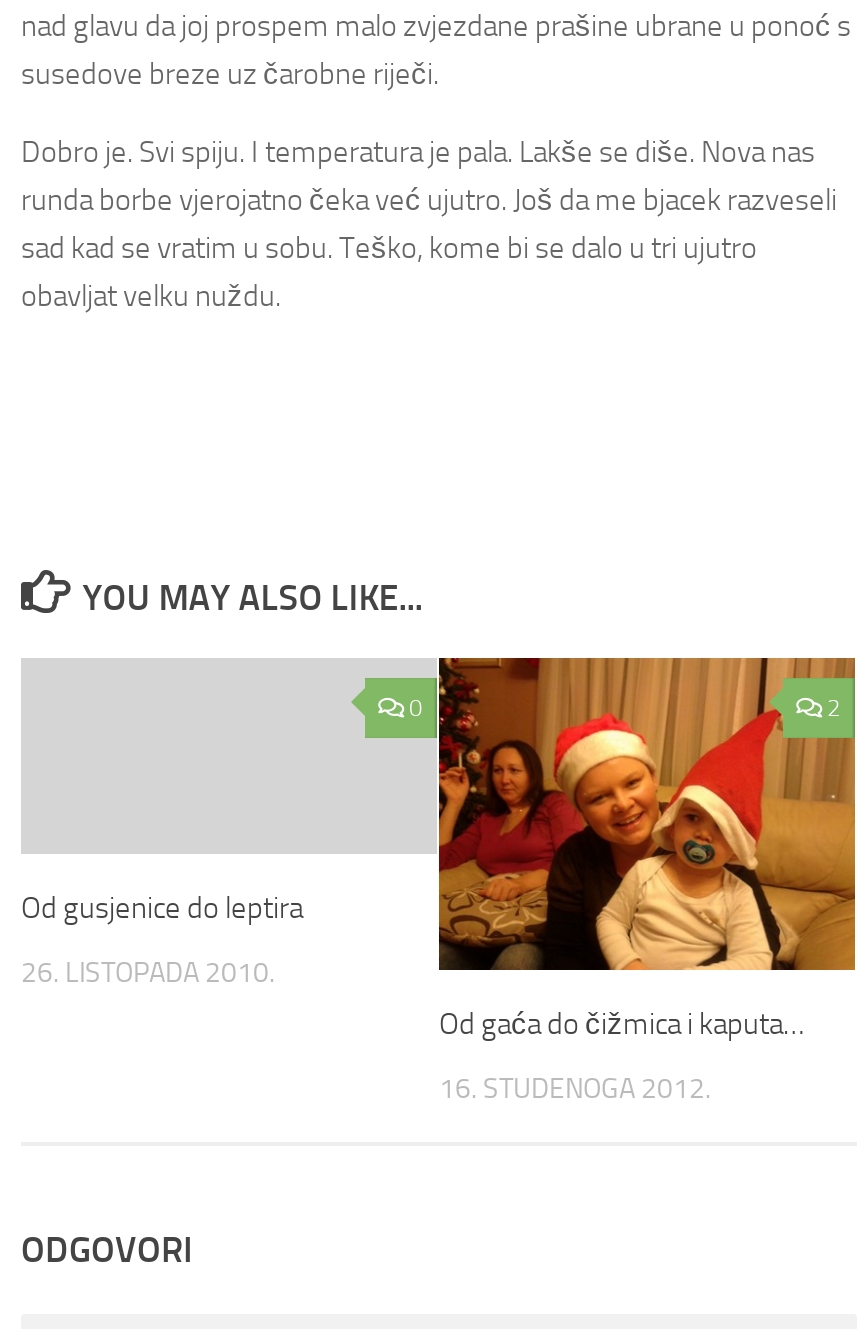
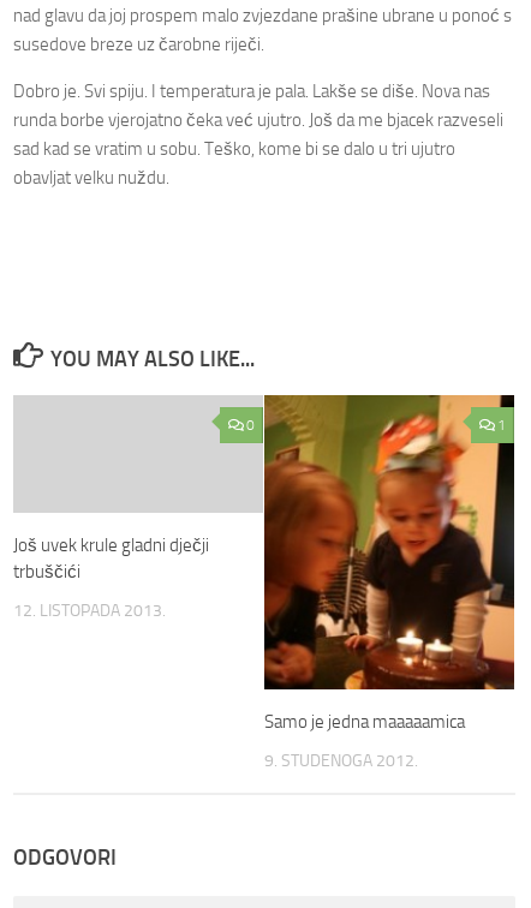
[439,656,857,972] [image] | 2 -> [264,394,515,691] [image] | 1
[21,890,303,926] Od gusjenice do leptira -> [13,534,209,583] Još uvek krule gladni dječji | trbuščići
[21,956,275,990] 26. LISTOPADA 2010. -> [13,601,166,621] 12. LISTOPADA 2013.
[439,1006,805,1042] Od gaća do čižmica i kaputa… -> [264,711,465,733] Samo je jedna maaaaamica
[439,1072,711,1106] 16. STUDENOGA 2012. -> [264,751,418,771] 9. STUDENOGA 2012.

